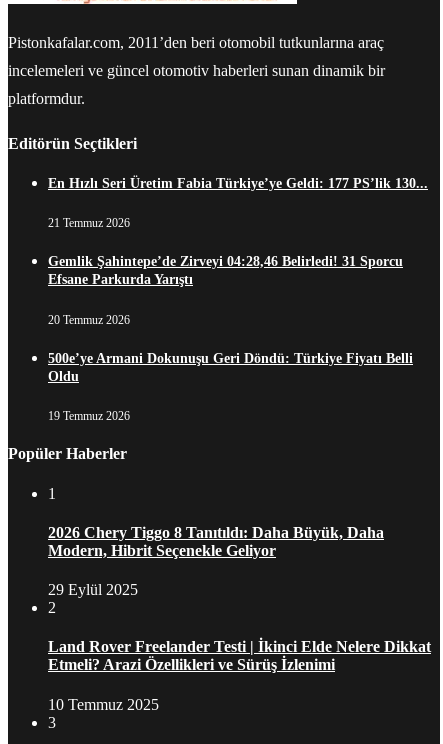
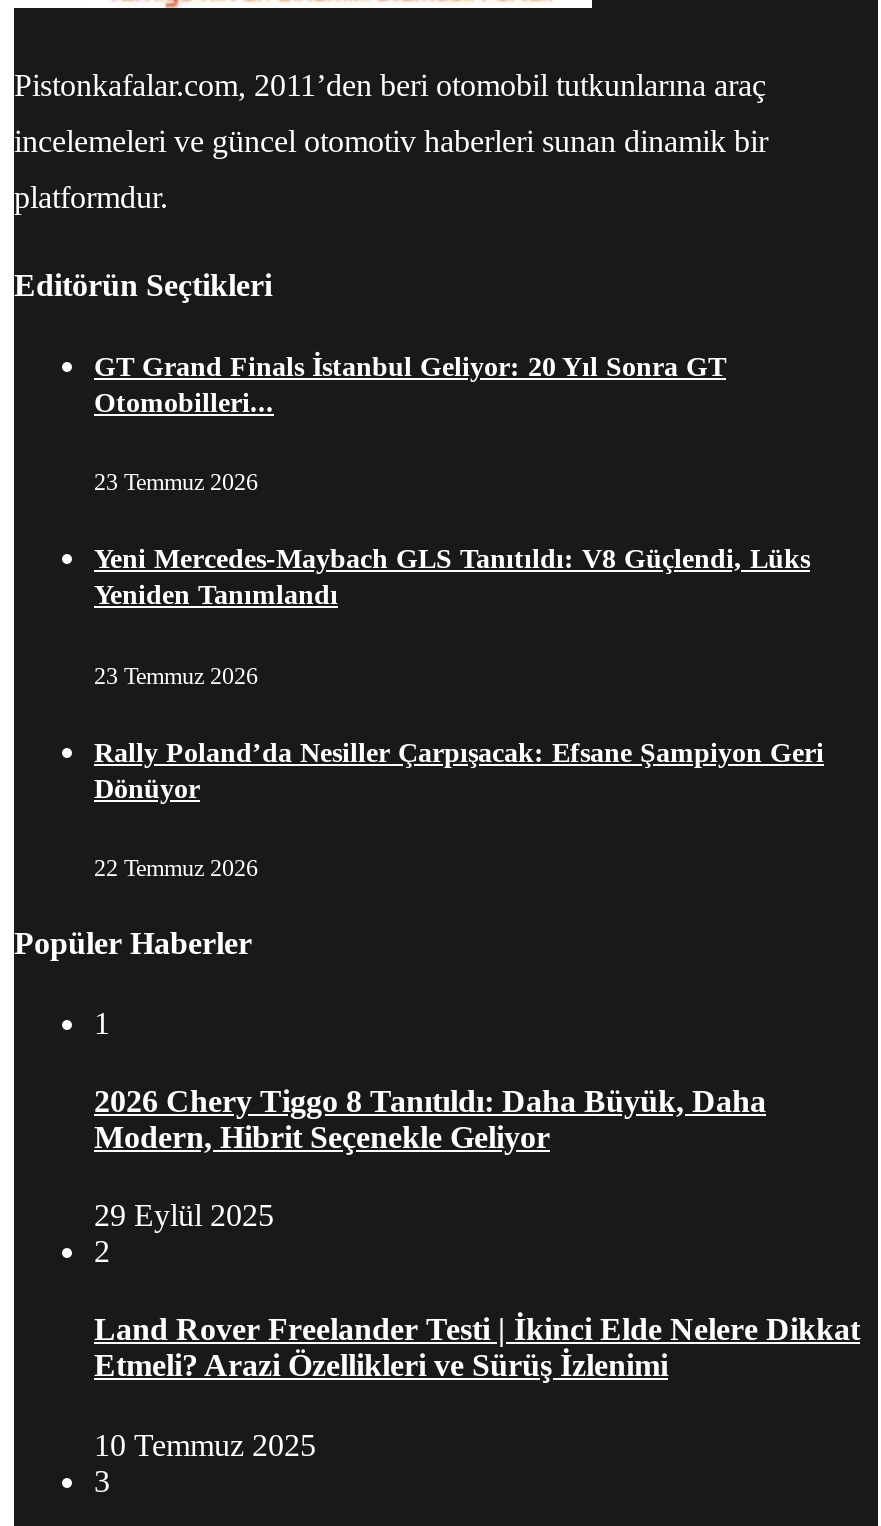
[48,176,428,191] En Hızlı Seri Üretim Fabia Türkiye’ye Geldi: 177 PS’lik 130... -> [94,352,726,418] GT Grand Finals İstanbul Geliyor: 20 Yıl Sonra GT | Otomobilleri...
[48,216,130,230] 21 Temmuz 2026 -> [94,468,258,496] 23 Temmuz 2026
[48,254,403,287] Gemlik Şahintepe’de Zirveyi 04:28,46 Belirledi! 31 Sporcu | Efsane Parkurda Yarıştı -> [94,545,810,611] Yeni Mercedes-Maybach GLS Tanıtıldı: V8 Güçlendi, Lüks | Yeniden Tanımlandı
[48,313,130,327] 20 Temmuz 2026 -> [94,661,258,689] 23 Temmuz 2026
[48,351,413,384] 500e’ye Armani Dokunuşu Geri Döndü: Türkiye Fiyatı Belli | Oldu -> [94,738,824,804] Rally Poland’da Nesiller Çarpışacak: Efsane Şampiyon Geri | Dönüyor
[48,409,130,423] 19 Temmuz 2026 -> [94,854,258,882] 22 Temmuz 2026

